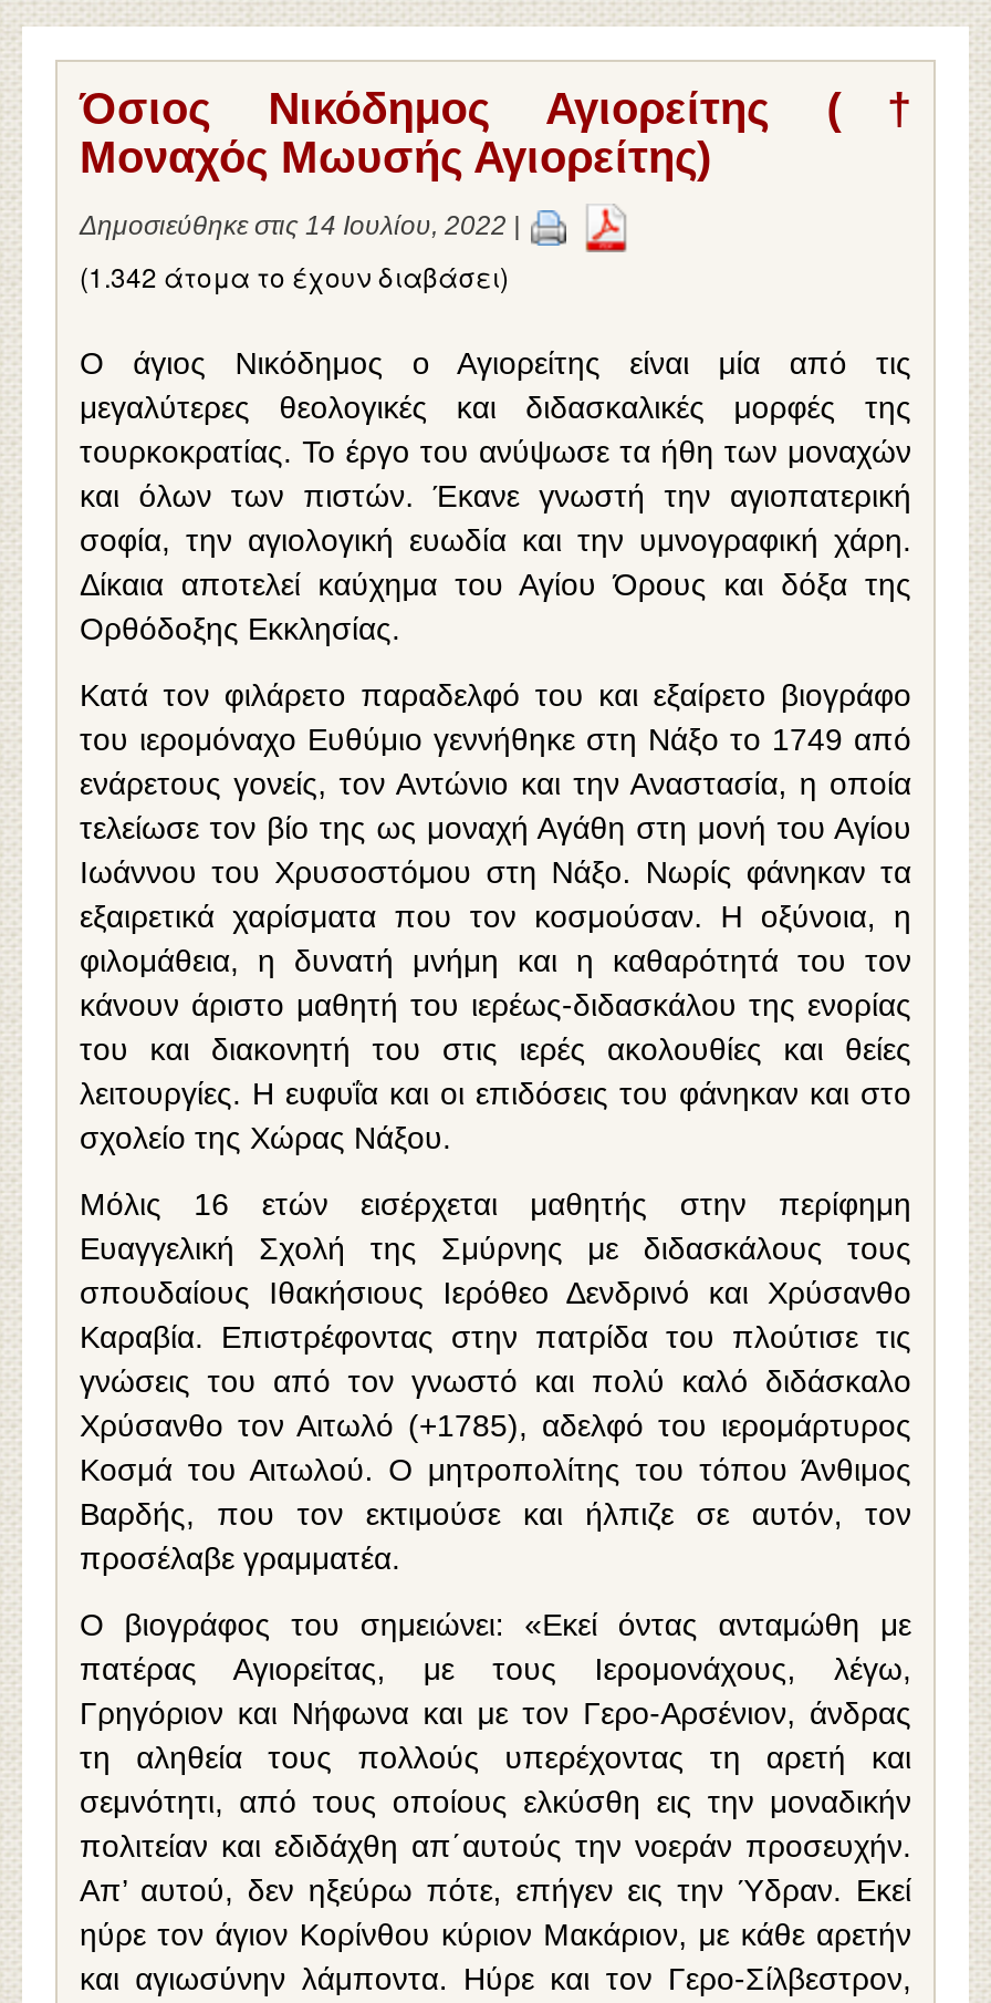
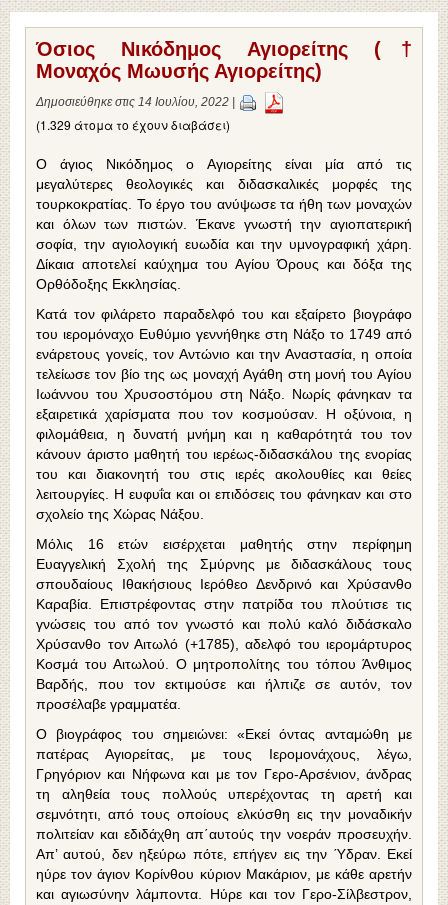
[80,257,509,295] (1.342 άτομα το έχουν διαβάσει) -> [36,116,230,133] (1.329 άτομα το έχουν διαβάσει)

